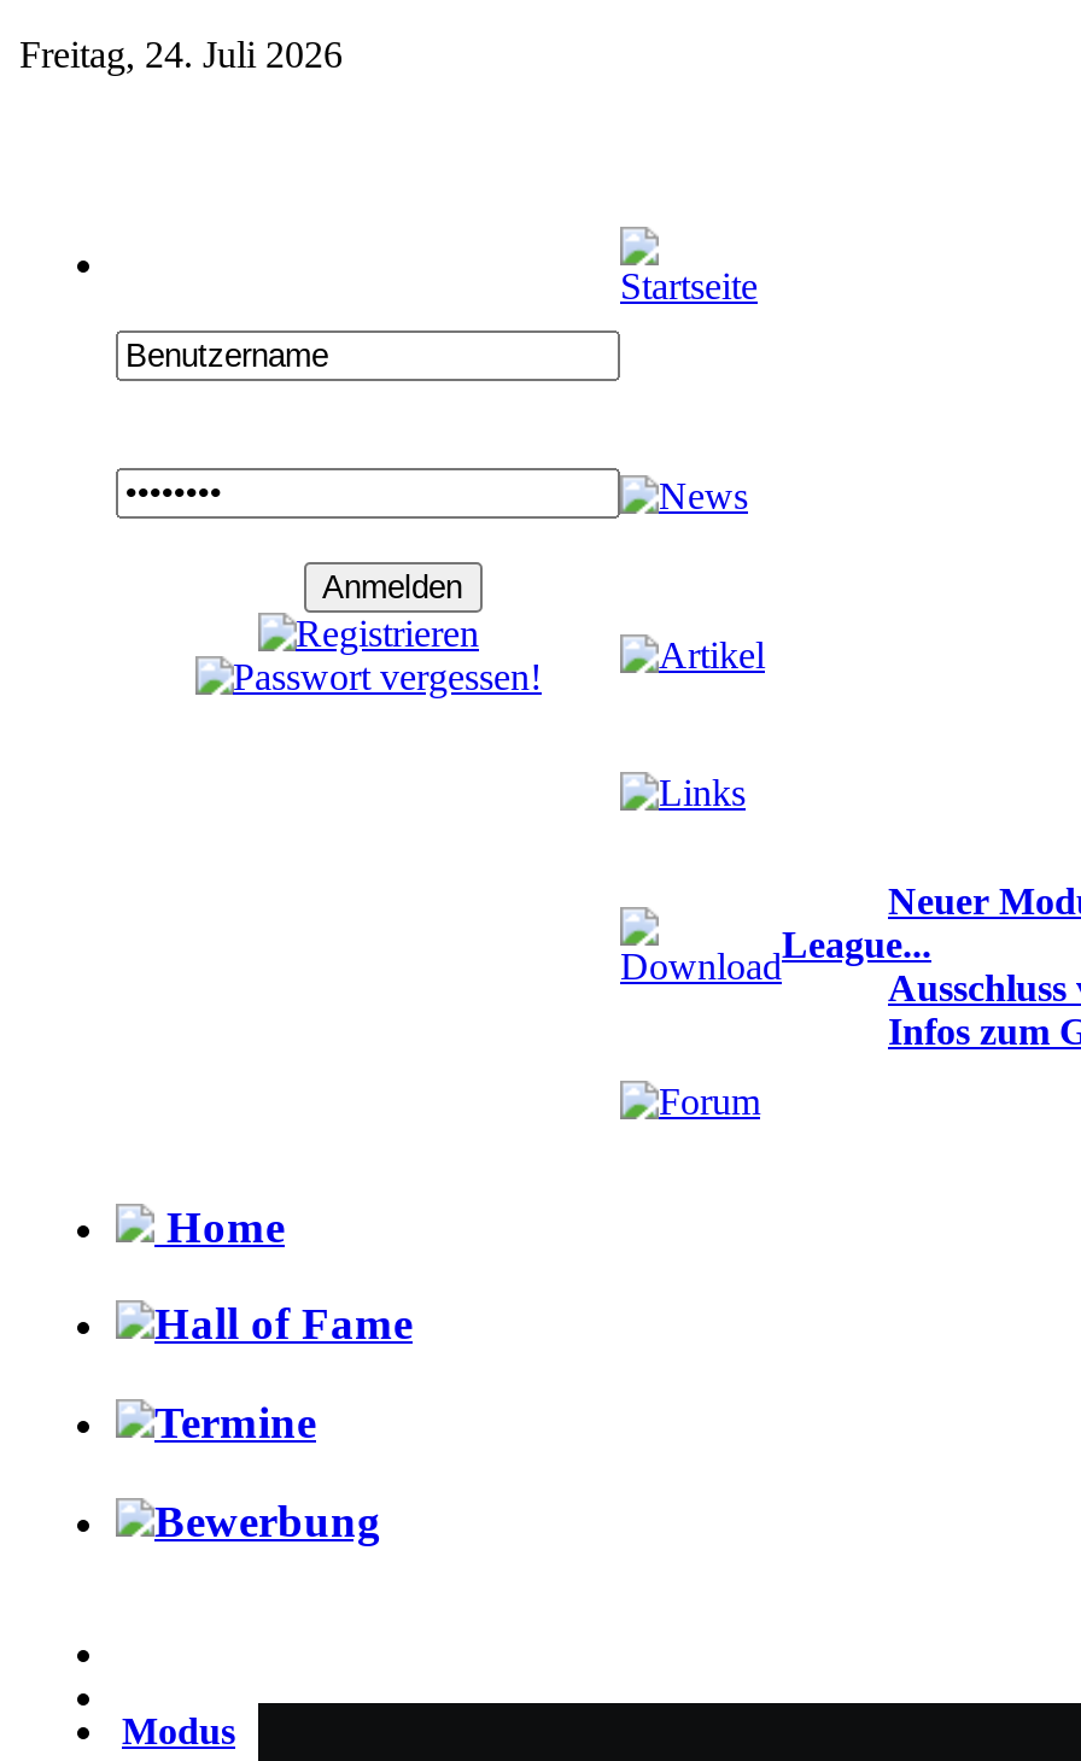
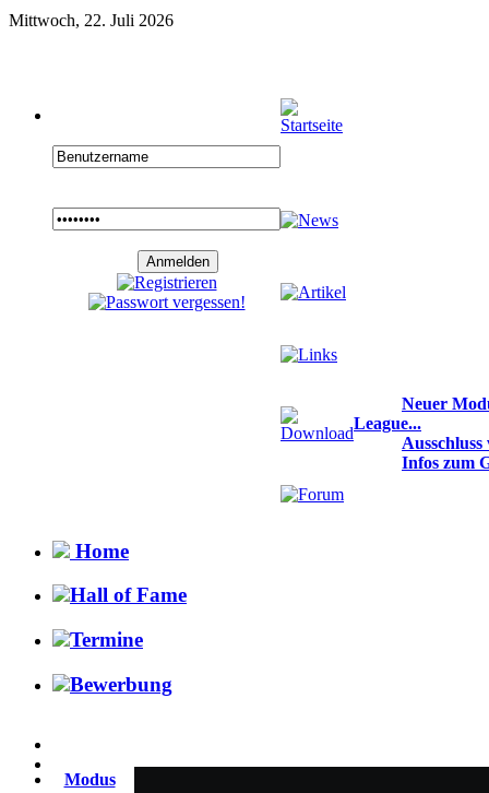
[19,34,343,75] Freitag, 24. Juli 2026 -> [9,11,174,29] Mittwoch, 22. Juli 2026

